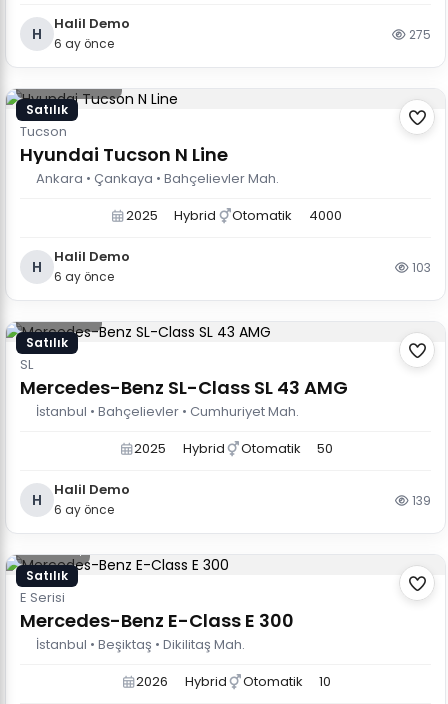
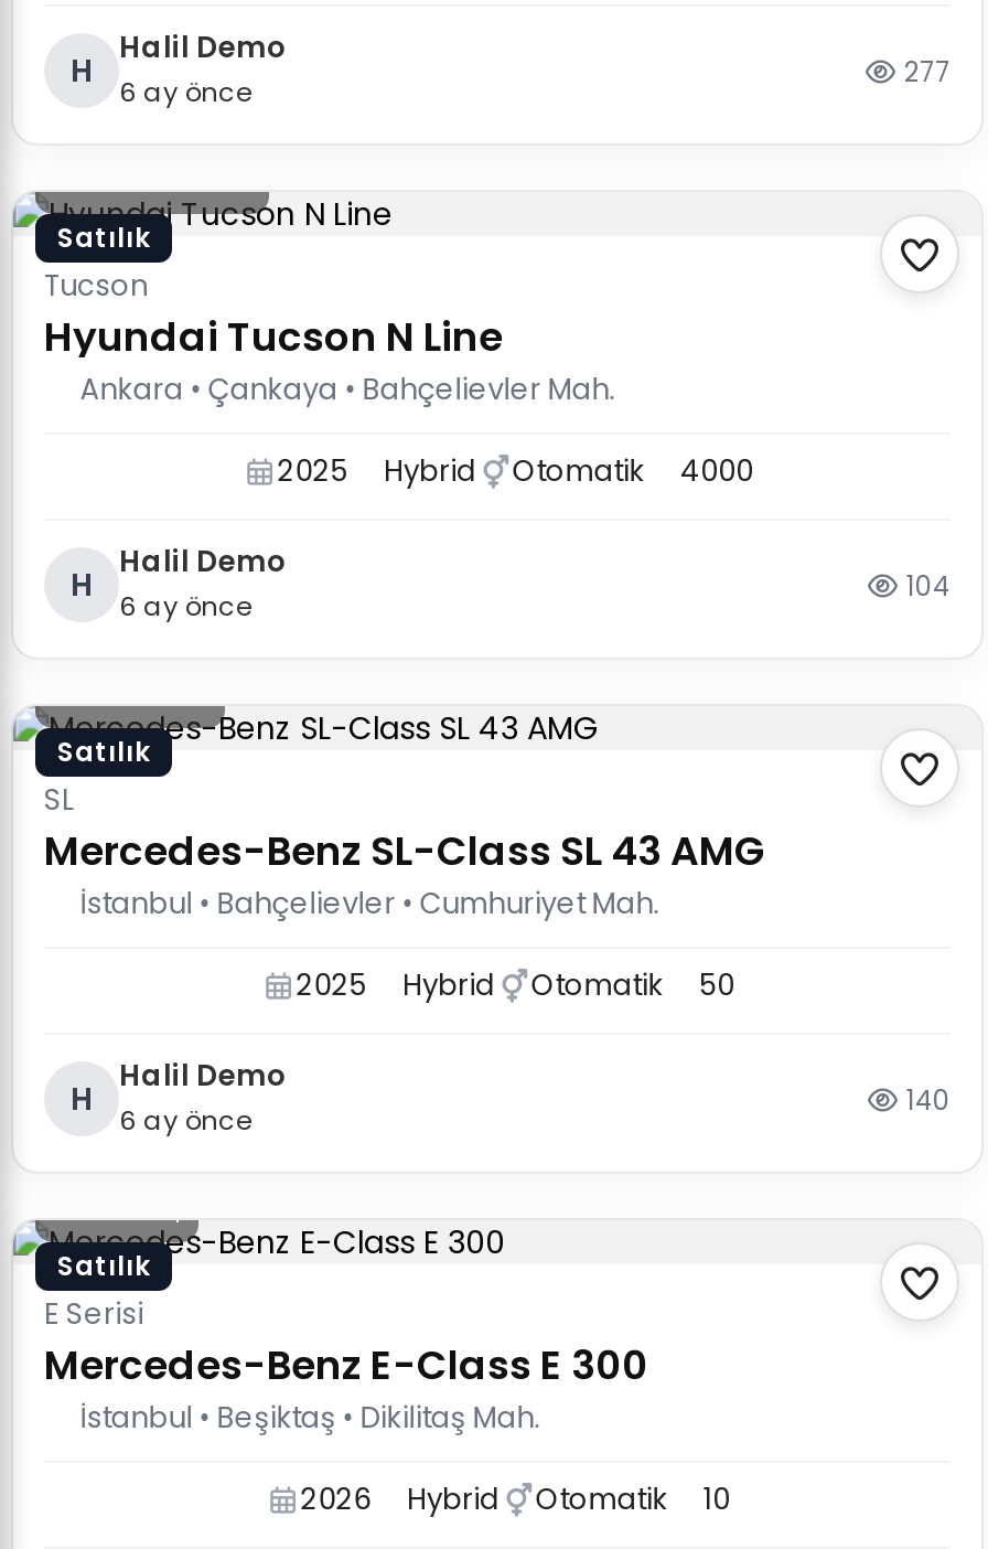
[406,25,431,42] 275 -> [898,52,951,89] 277
[409,258,431,275] 103 -> [900,566,951,603] 104
[409,491,431,508] 139 -> [900,1080,951,1118] 140

